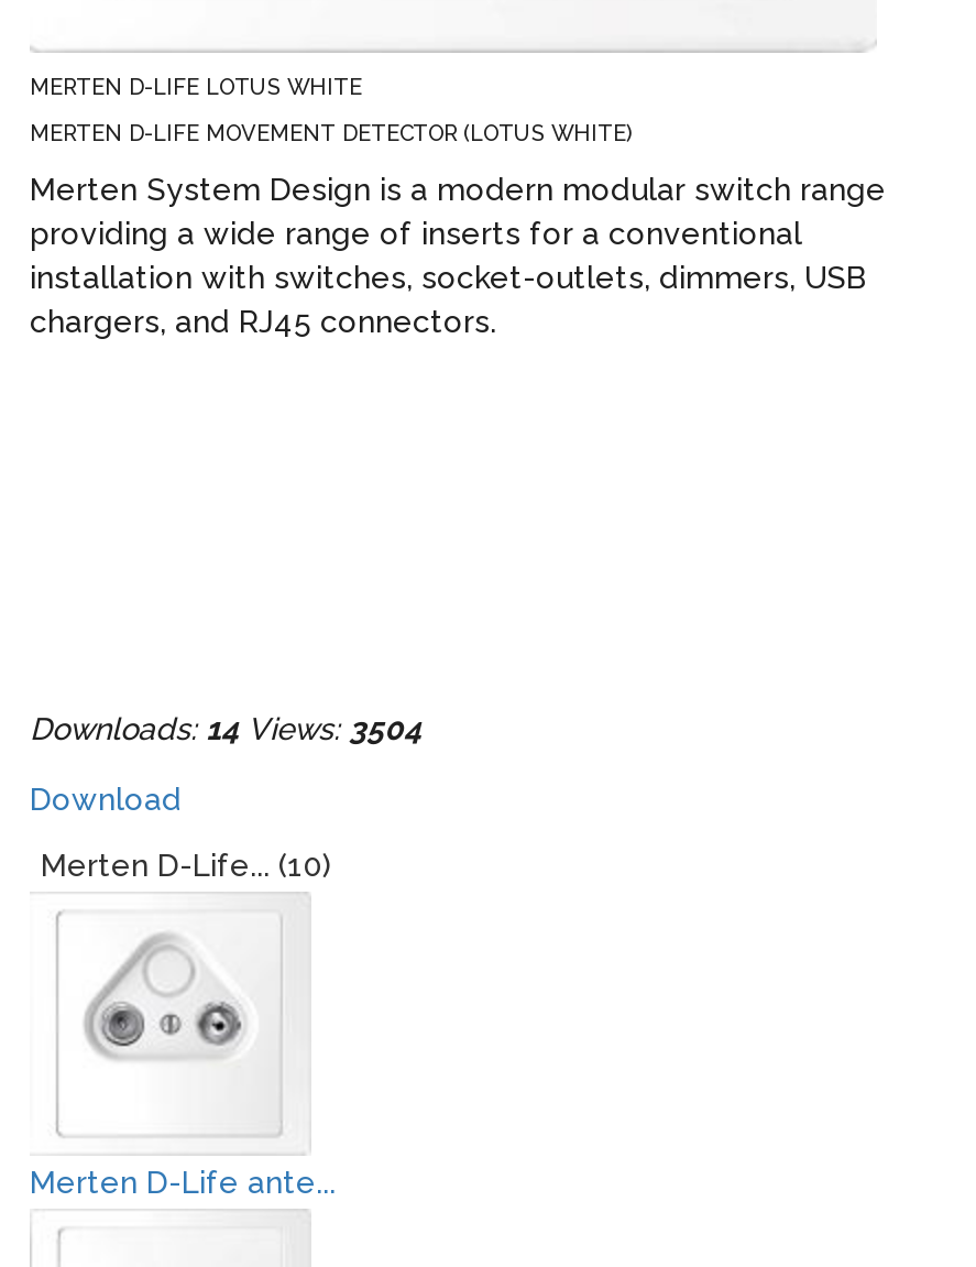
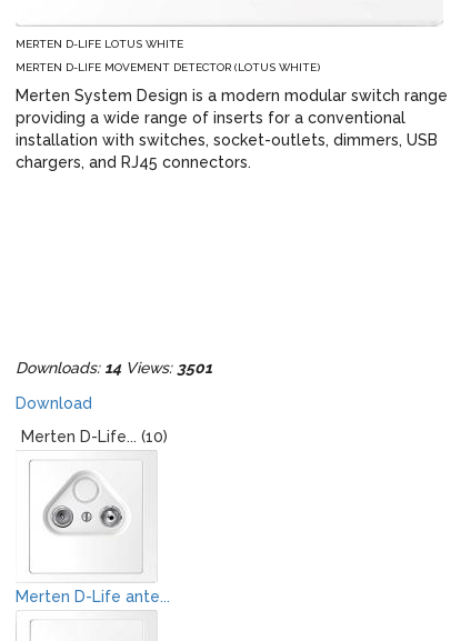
[30,711,421,746] Downloads: 14 Views: 3504 -> [16,359,212,377] Downloads: 14 Views: 3501

